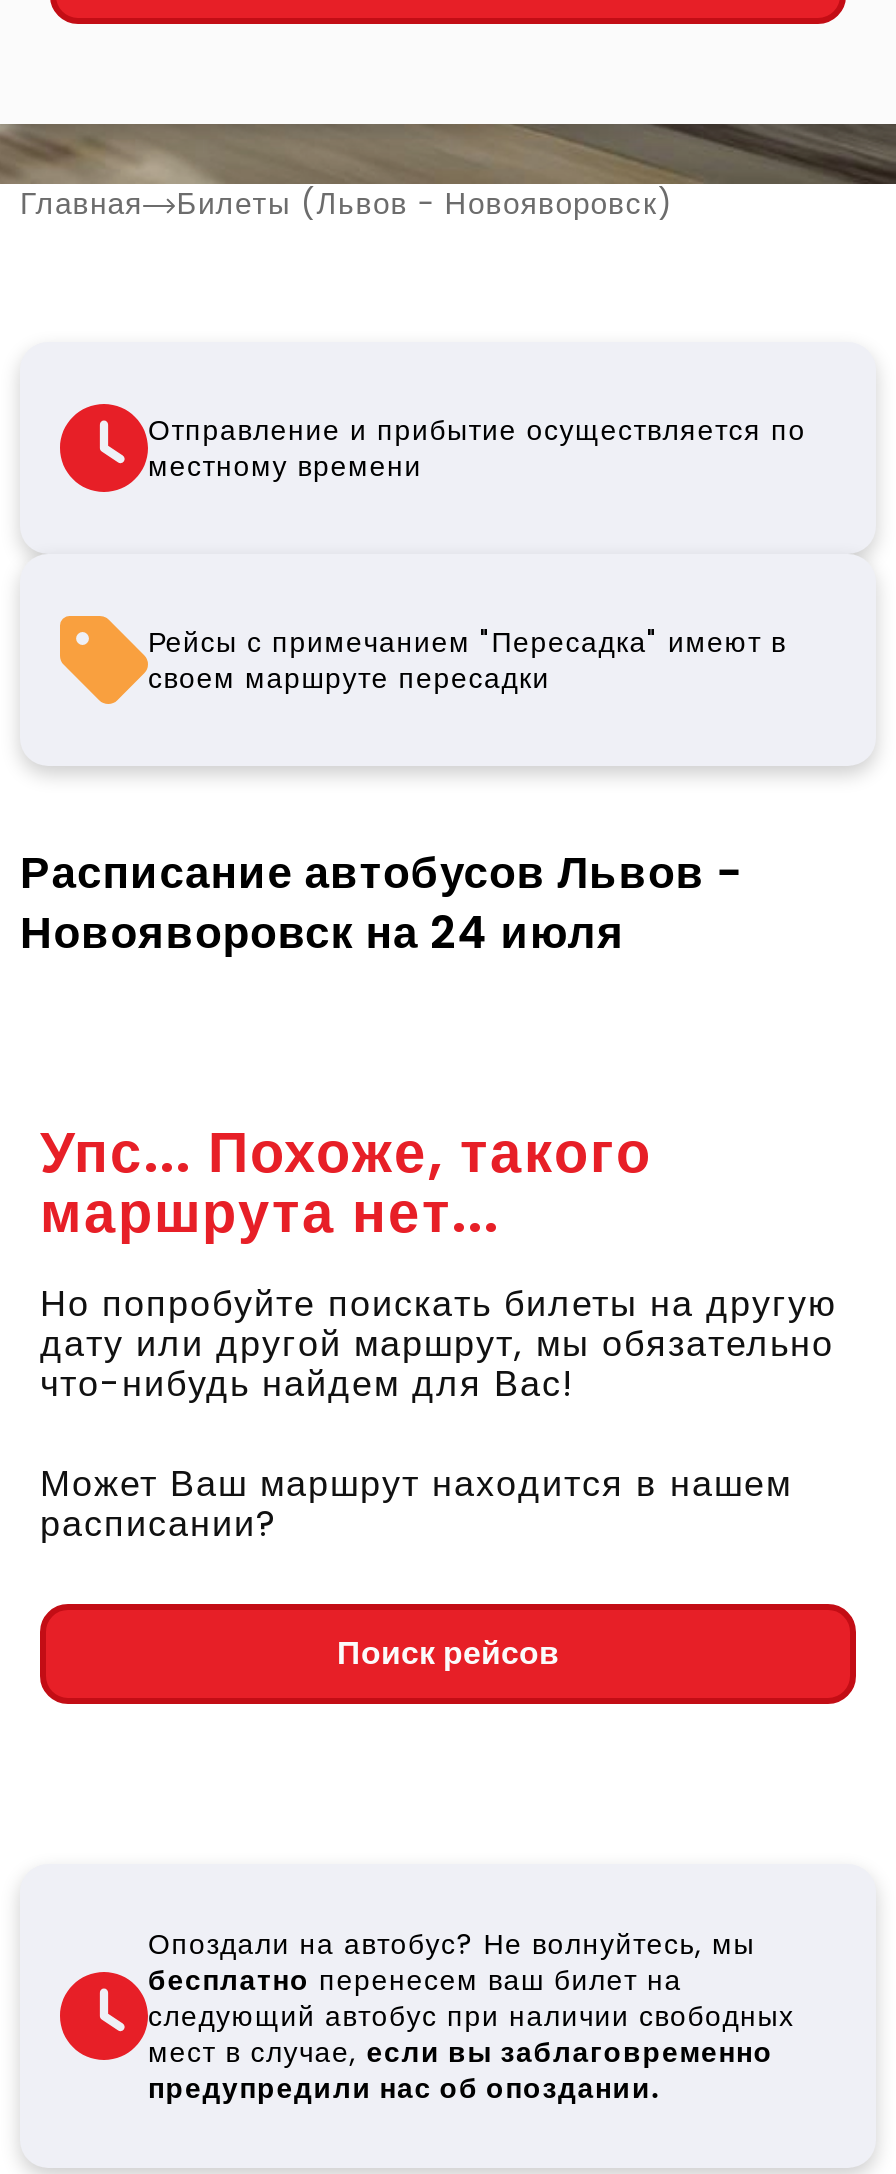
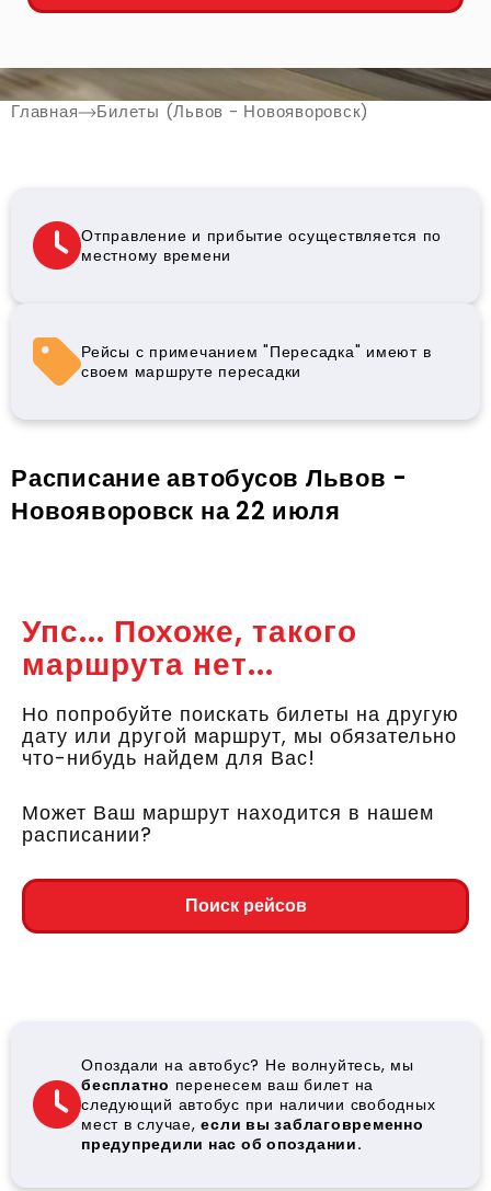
[20,902,624,964] Новояворовск на 24 июля -> [11,494,340,528] Новояворовск на 22 июля

